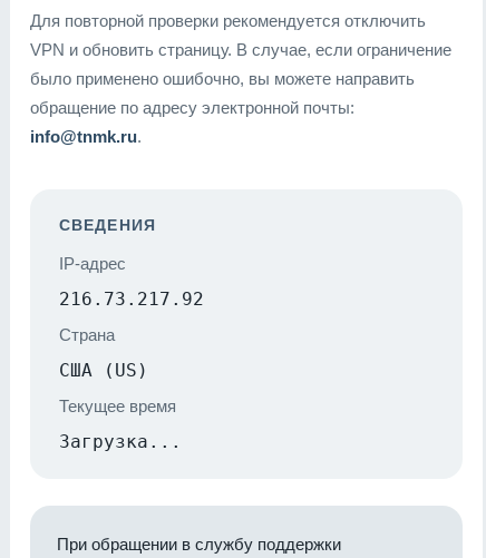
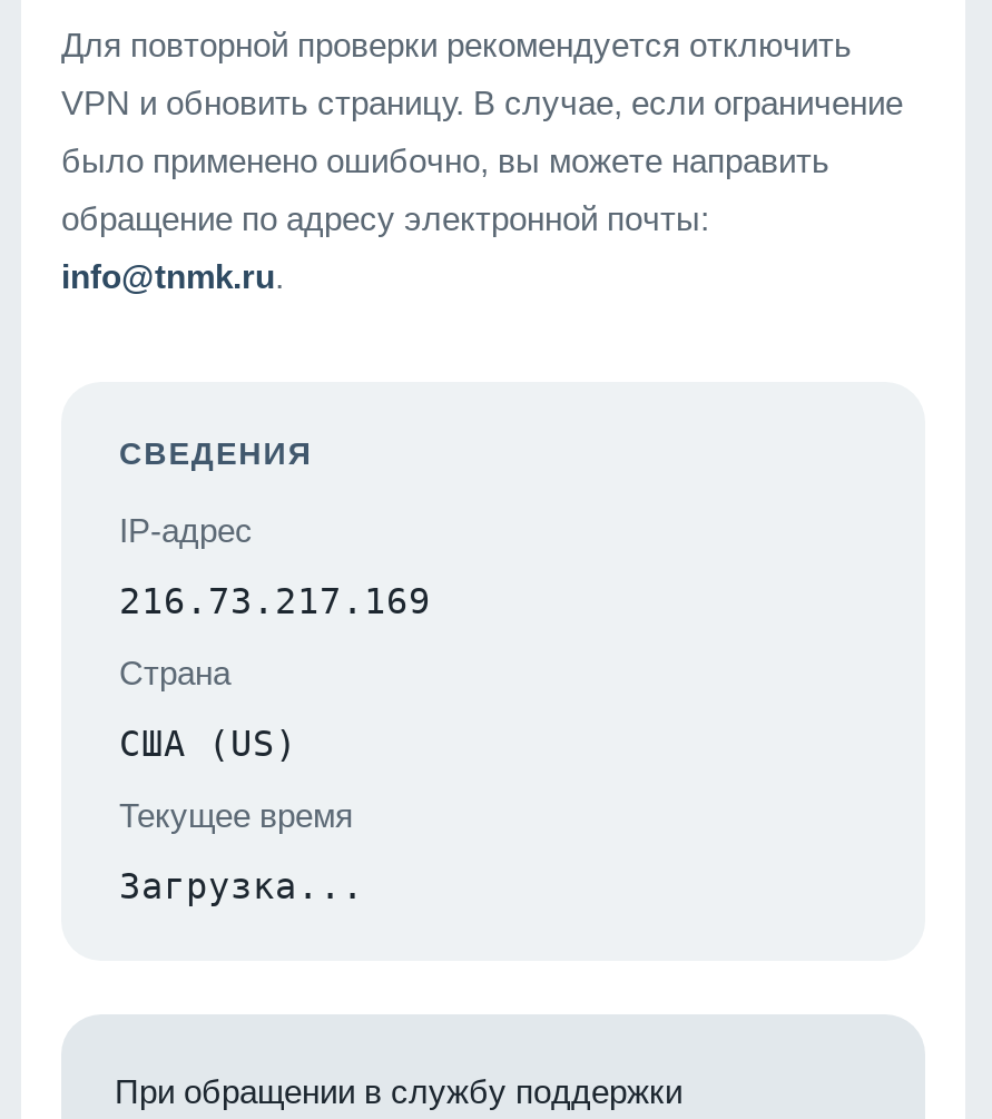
[59,288,204,309] 216.73.217.92 -> [119,579,431,621] 216.73.217.169

